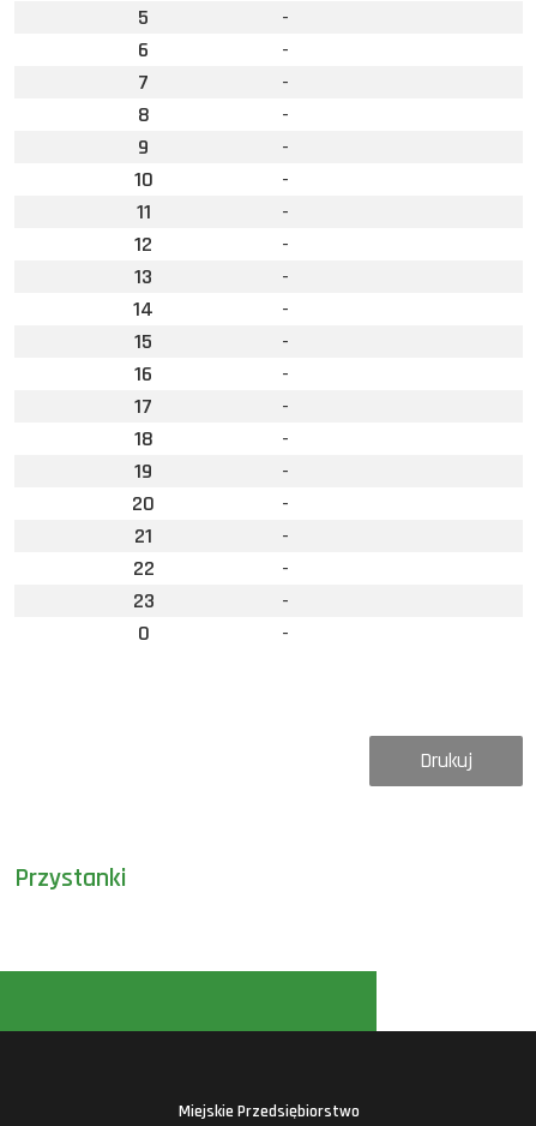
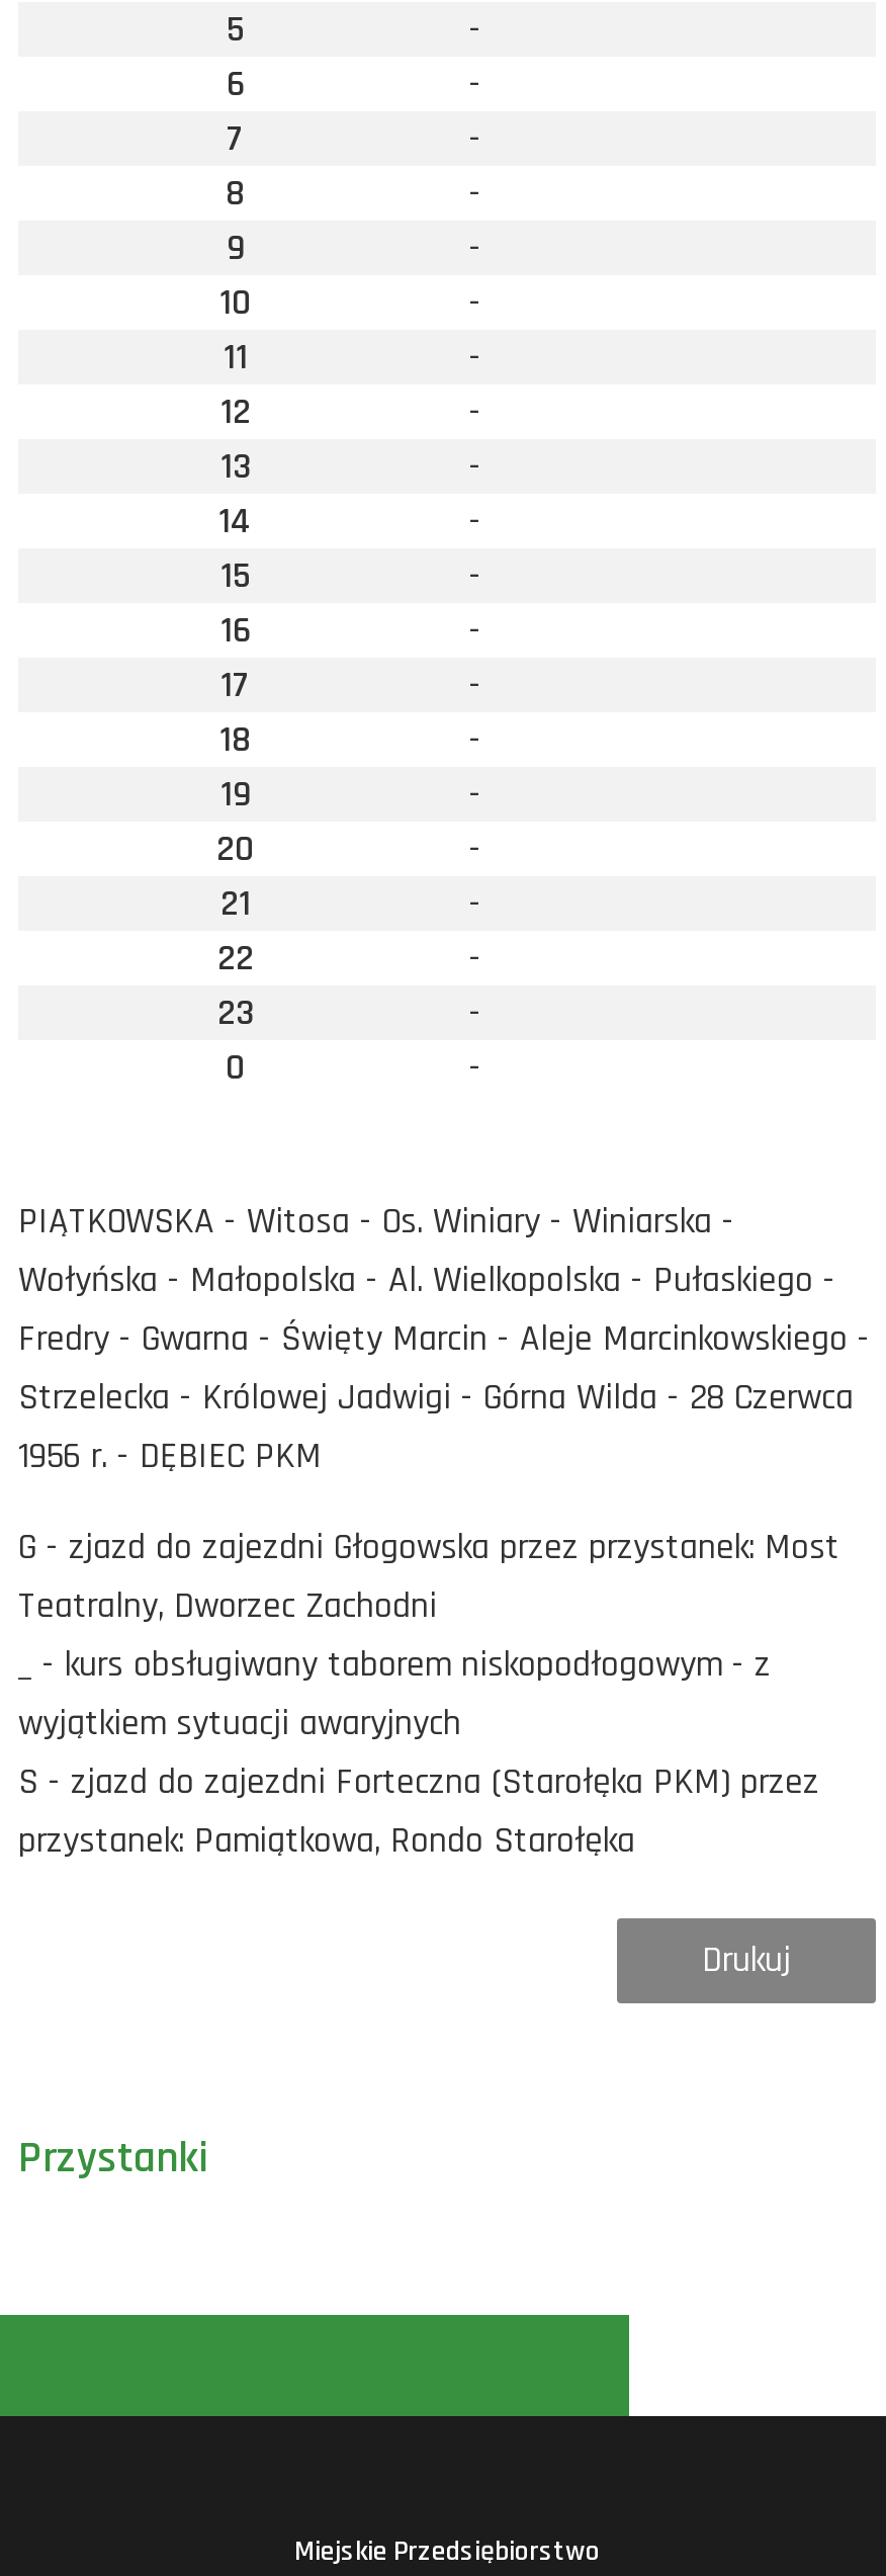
none -> [18,1198,870,1864] PIĄTKOWSKA - Witosa - Os. Winiary - Winiarska - | Wołyńska - Małopolska - Al. Wielkopolska - Pułaskiego - | Fredry - Gwarna - Święty Marcin - Aleje Marcinkowskiego - | Strzelecka - Królowej Jadwigi - Górna Wilda - 28 Czerwca | 1956 r. - DĘBIEC PKM | G - zjazd do zajezdni Głogowska przez przystanek: Most | Teatralny, Dworzec Zachodni | _ - kurs obsługiwany taborem niskopodłogowym - z | wyjątkiem sytuacji awaryjnych | S - zjazd do zajezdni Forteczna (Starołęka PKM) przez | przystanek: Pamiątkowa, Rondo Starołęka

